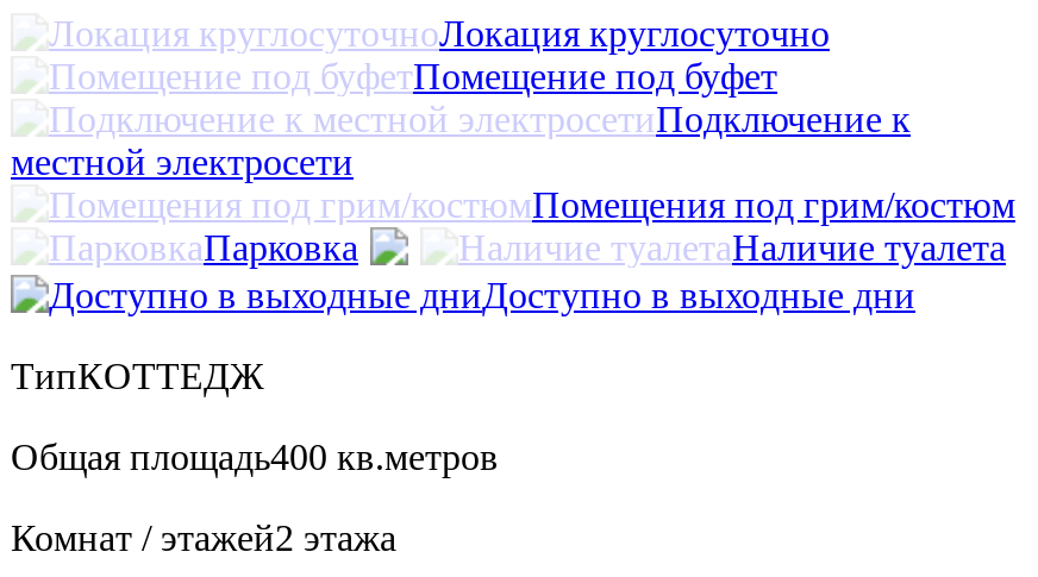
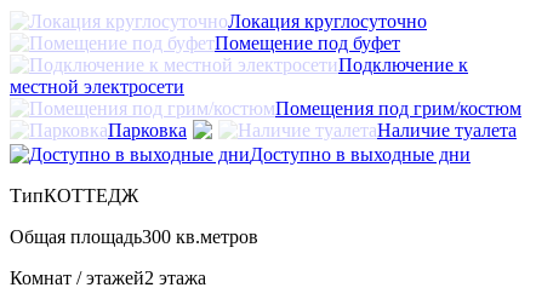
[11,436,499,476] Общая площадь400 кв.метров -> [10,226,258,247] Общая площадь300 кв.метров

